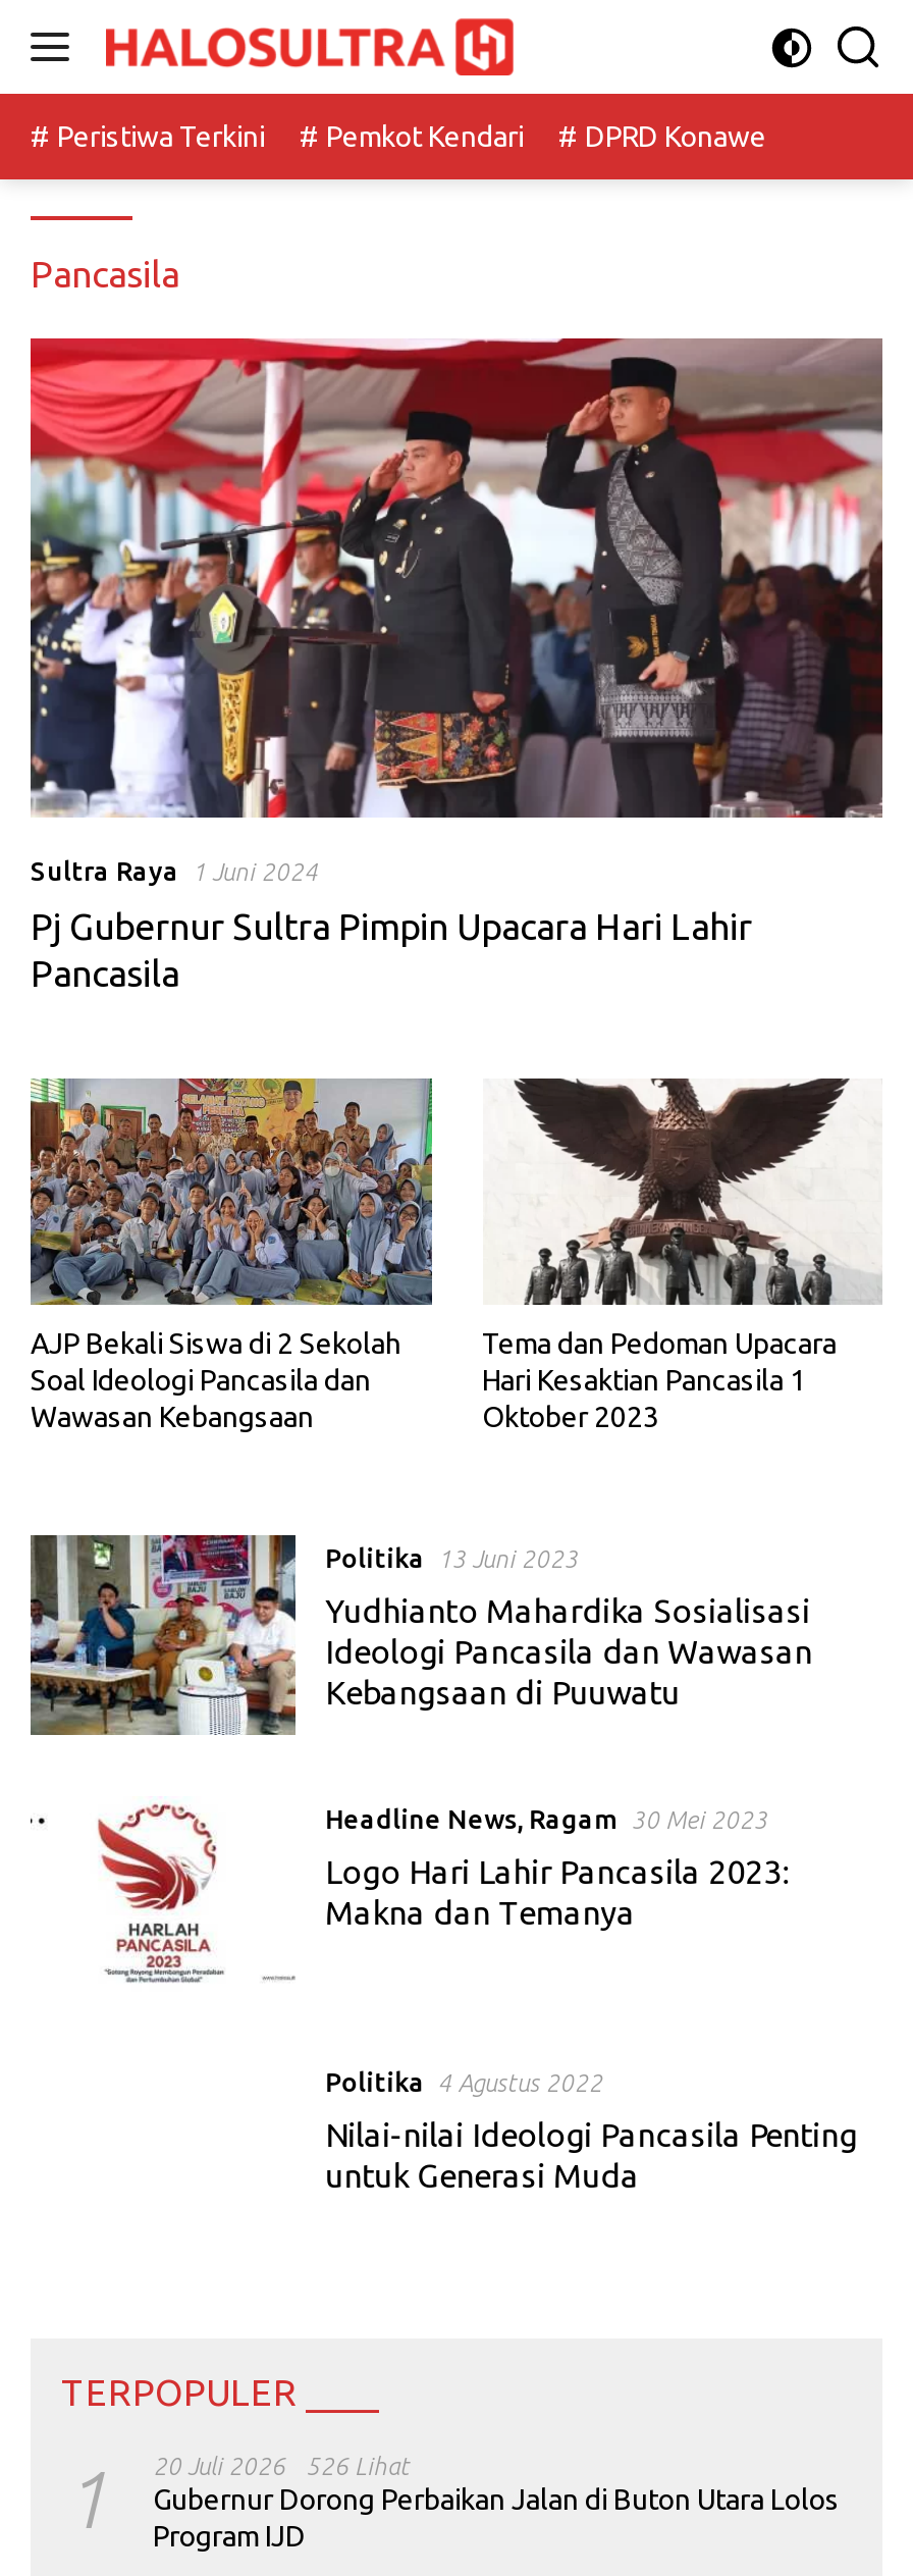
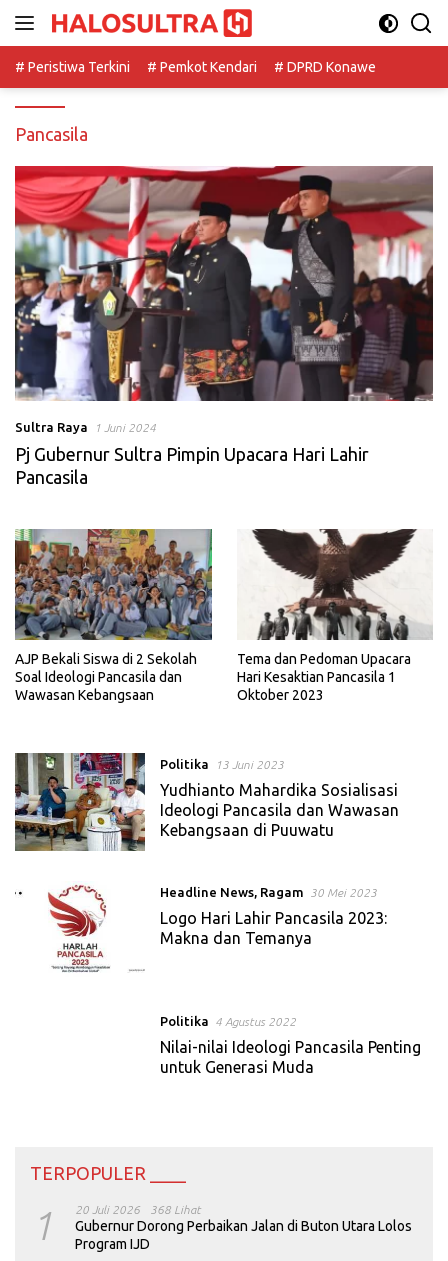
[61,2452,840,2552] 1 20 Juli 2026 Gubernur Dorong Perbaikan Jalan di Buton Utara Lolos Program IJD 526 Lihat -> [30,1203,412,1252] 1 20 Juli 2026 Gubernur Dorong Perbaikan Jalan di Buton Utara Lolos Program IJD 368 Lihat

